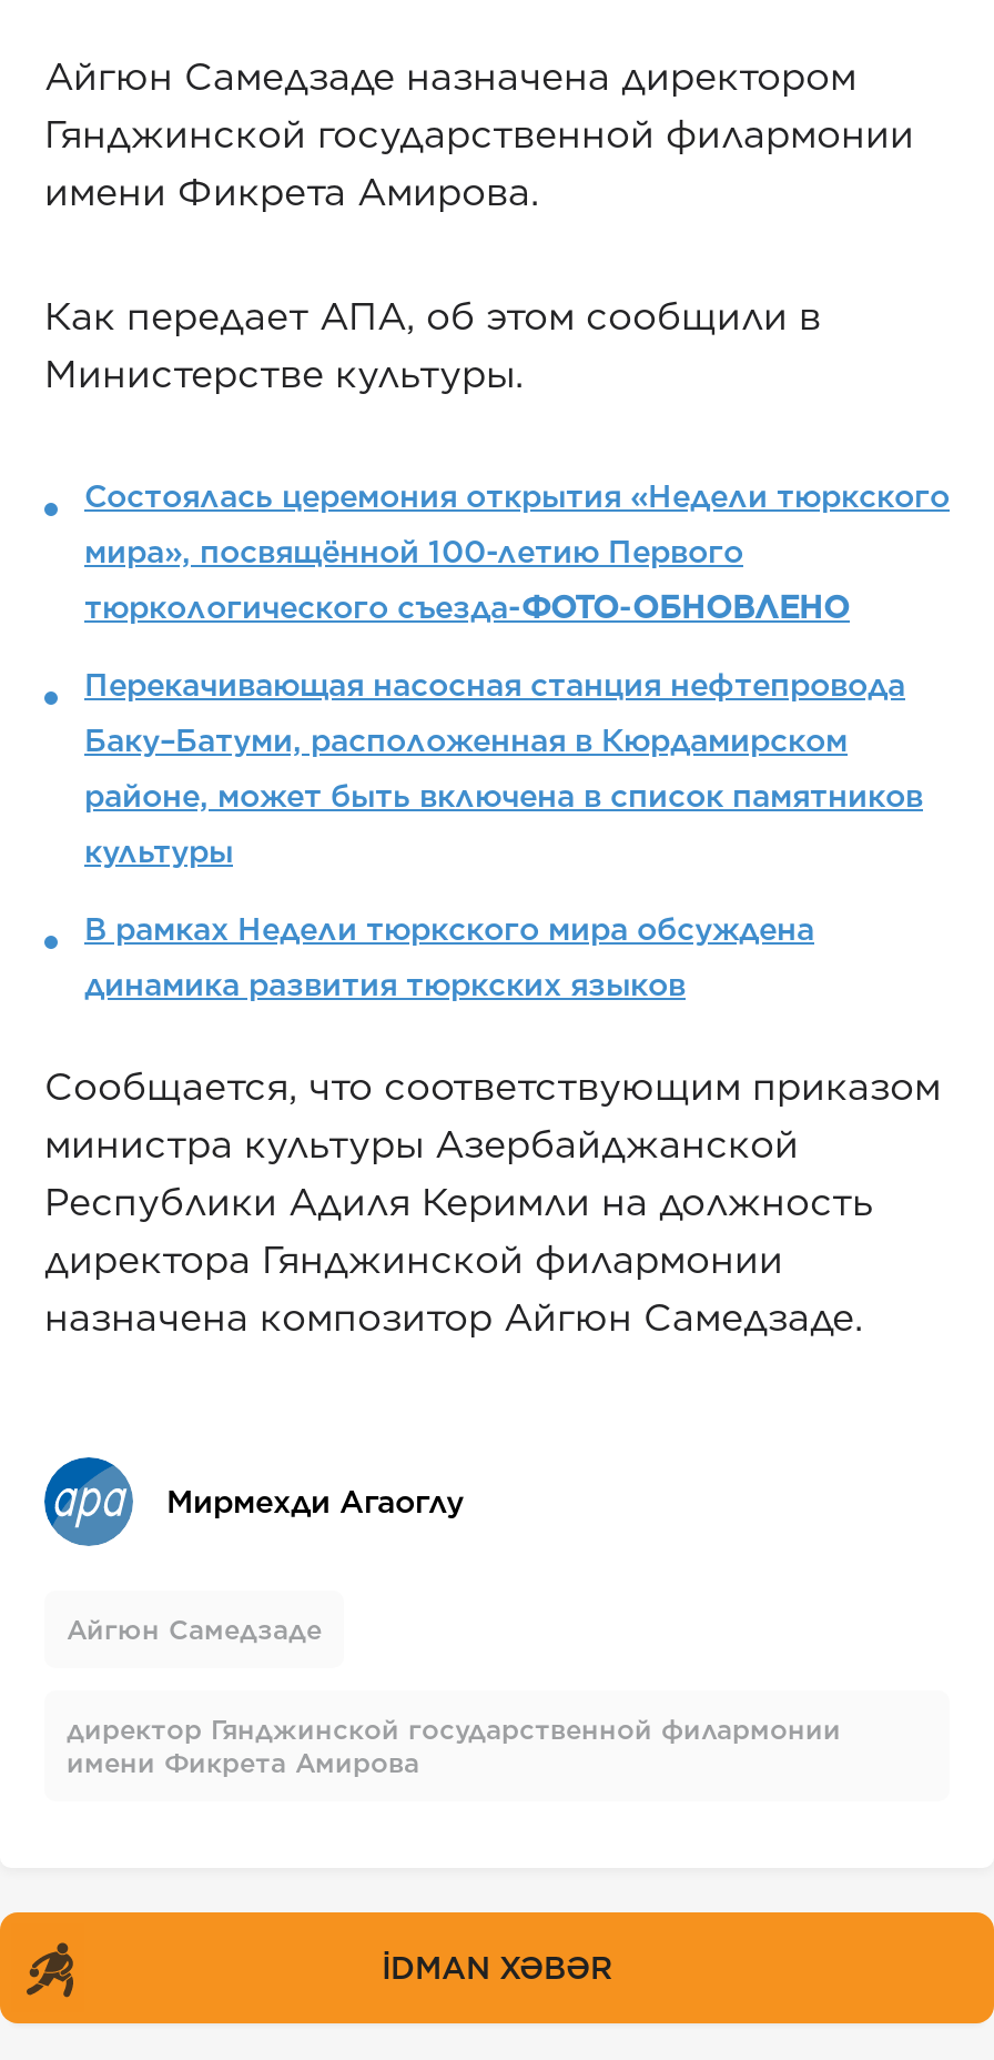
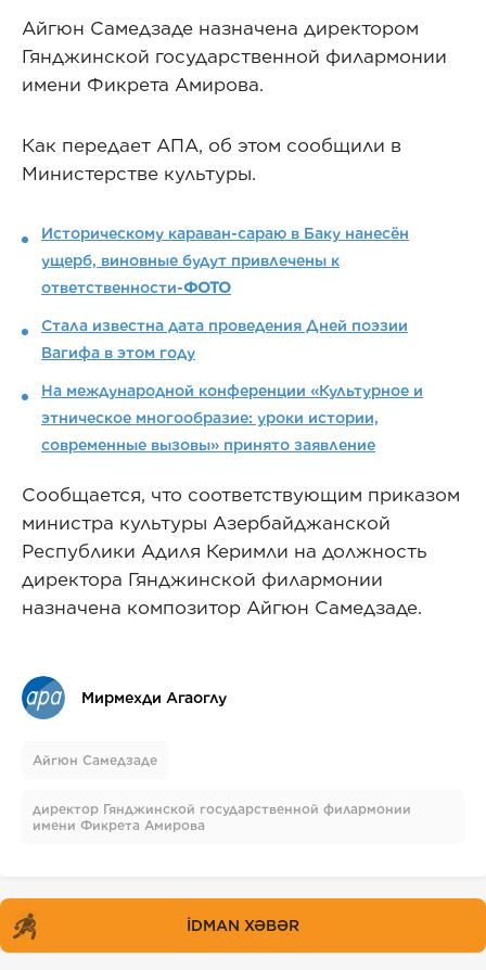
[84,479,950,1003] Состоялась церемония открытия «Недели тюркского | мира», посвящённой 100-летию Первого | тюркологического съезда-ФОТО-ОБНОВЛЕНО | Перекачивающая насосная станция нефтепровода | Баку–Батуми, расположенная в Кюрдамирском | районе, может быть включена в список памятников | культуры | В рамках Недели тюркского мира обсуждена | динамика развития тюркских языков -> [41,225,423,454] Историческому караван-сараю в Баку нанесён | ущерб, виновные будут привлечены к | ответственности-ФОТО | Стала известна дата проведения Дней поэзии | Вагифа в этом году | На международной конференции «Культурное и | этническое многообразие: уроки истории, | современные вызовы» принято заявление

